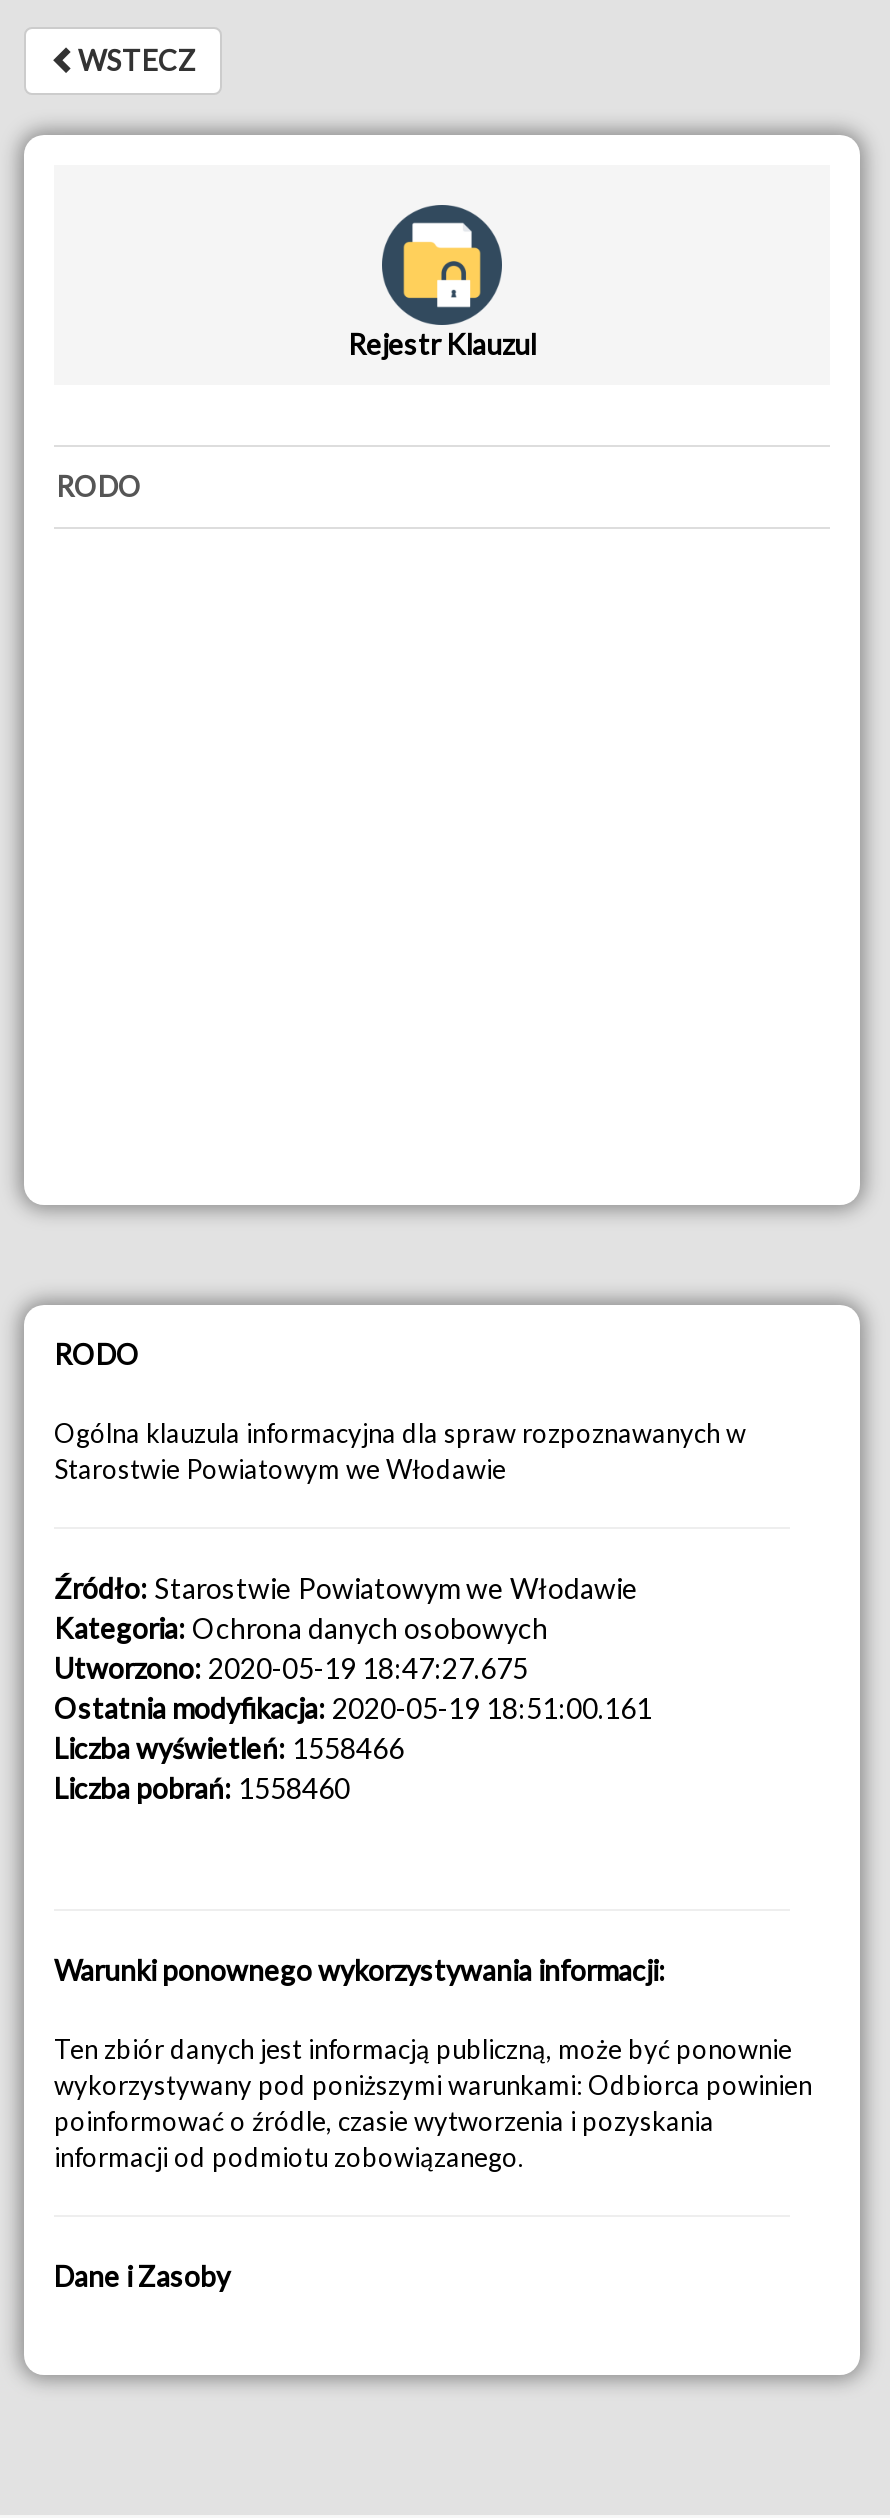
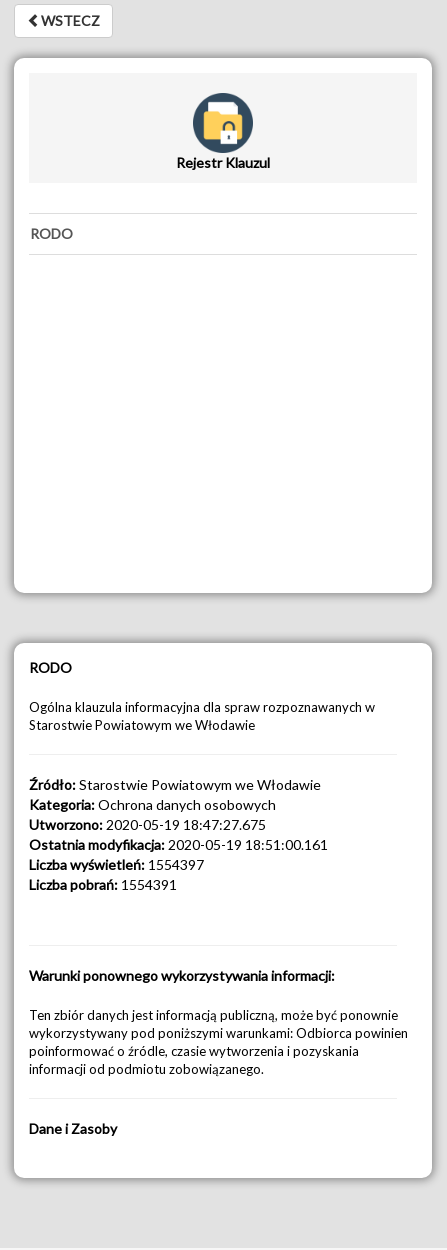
[54,1731,404,1765] Liczba wyświetleń: 1558466 -> [29,856,204,873] Liczba wyświetleń: 1554397
[54,1771,350,1805] Liczba pobrań: 1558460 -> [29,876,177,893] Liczba pobrań: 1554391

